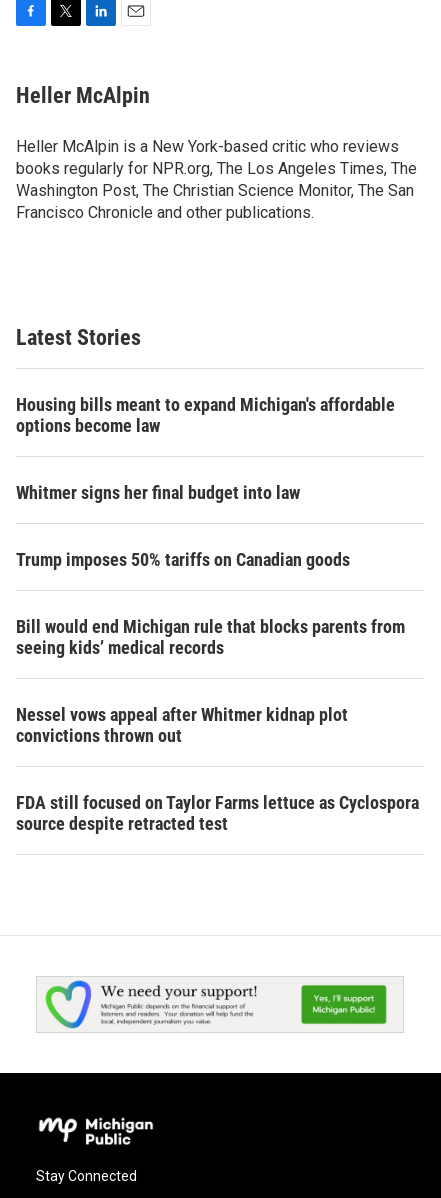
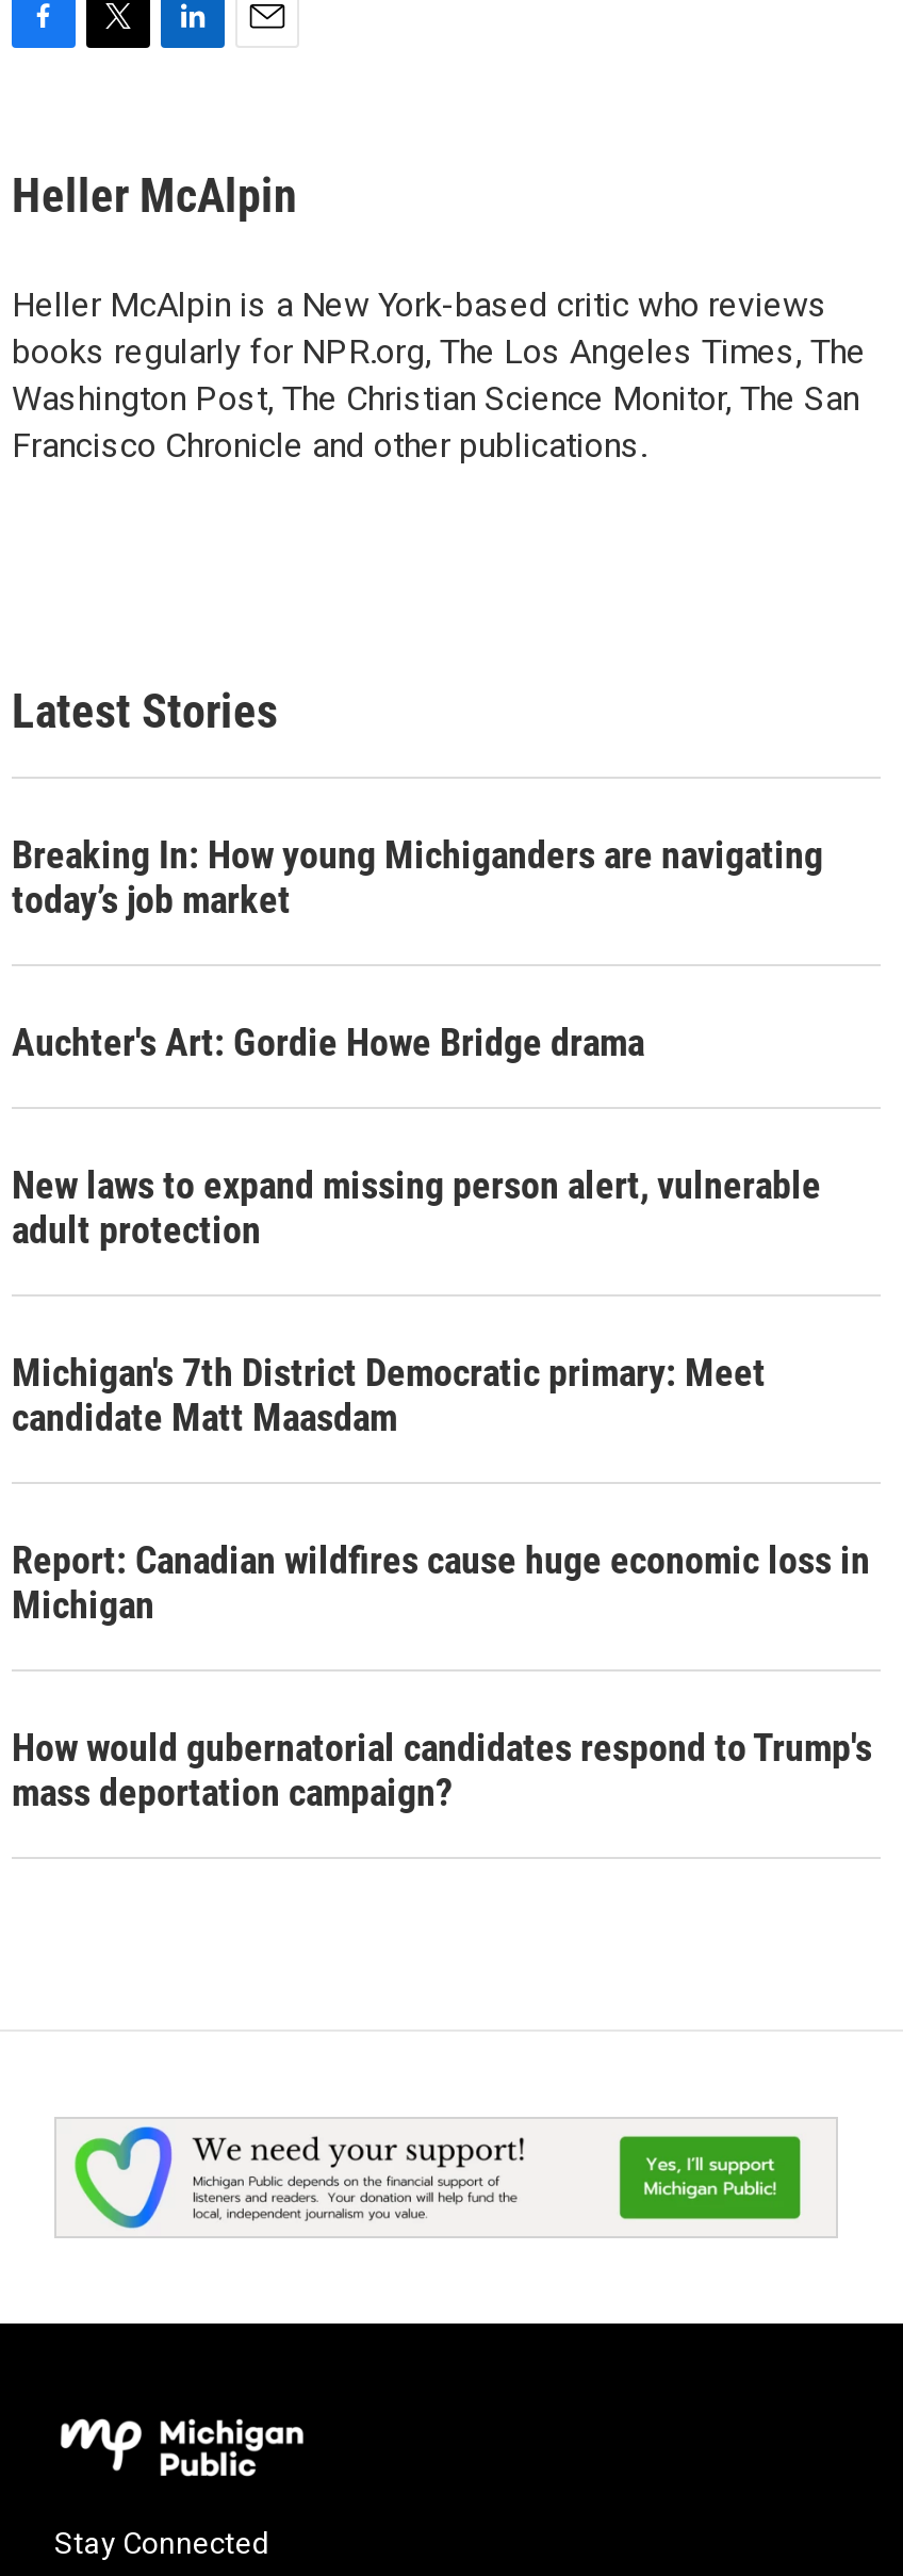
[16,394,395,436] Housing bills meant to expand Michigan's affordable | options become law -> [12,832,823,922] Breaking In: How young Michiganders are navigating | today’s job market
[16,482,300,503] Whitmer signs her final budget into law -> [12,1020,644,1064] Auchter's Art: Gordie Howe Bridge drama
[16,549,350,570] Trump imposes 50% tariffs on Canadian goods -> [12,1162,821,1252] New laws to expand missing person alert, vulnerable | adult protection
[16,616,405,658] Bill would end Michigan rule that blocks parents from | seeing kids’ medical records -> [12,1350,766,1439] Michigan's 7th District Democratic primary: Meet | candidate Matt Maasdam
[16,704,348,746] Nessel vows appeal after Whitmer kidnap plot | convictions thrown out -> [12,1537,870,1627] Report: Canadian wildfires cause huge economic loss in | Michigan
[16,792,419,834] FDA still focused on Taylor Farms lettuce as Cyclospora | source despite retracted test -> [12,1725,872,1814] How would gubernatorial candidates respond to Trump's | mass deportation campaign?

